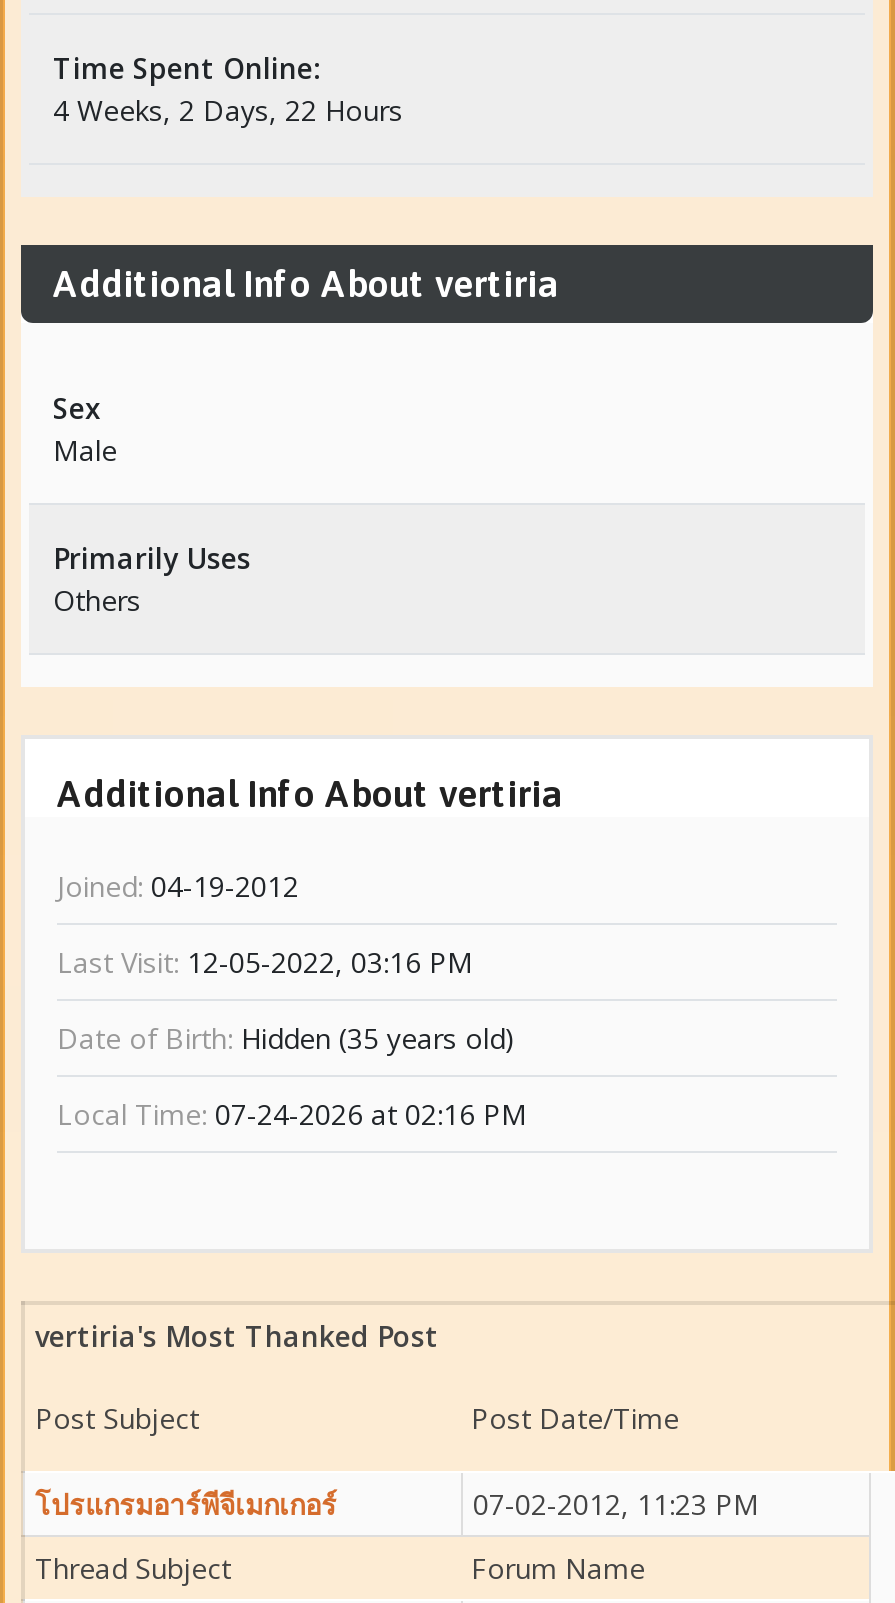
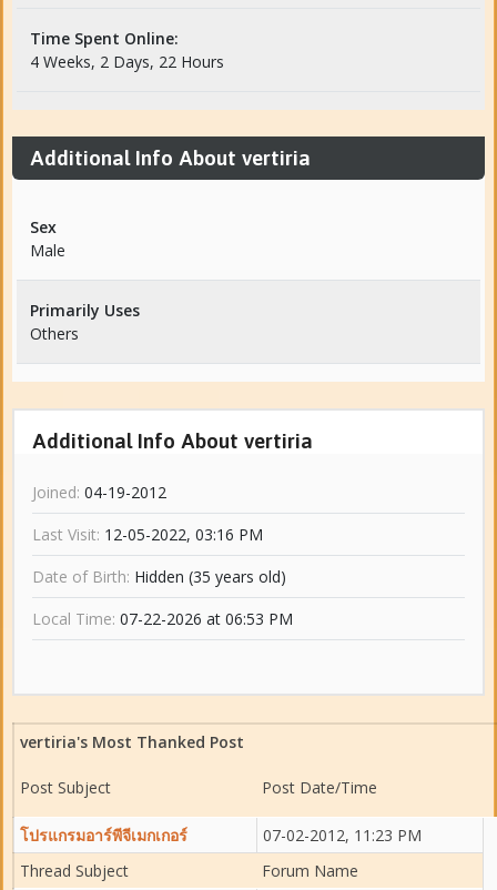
[57,1094,527,1132] Local Time: 07-24-2026 at 02:16 PM -> [32,608,293,629] Local Time: 07-22-2026 at 06:53 PM

